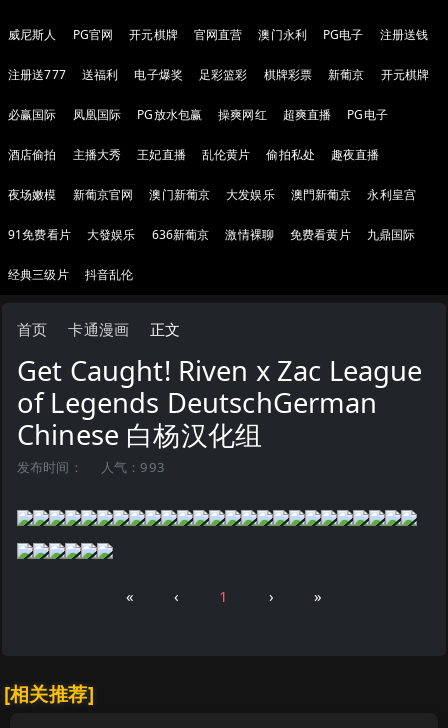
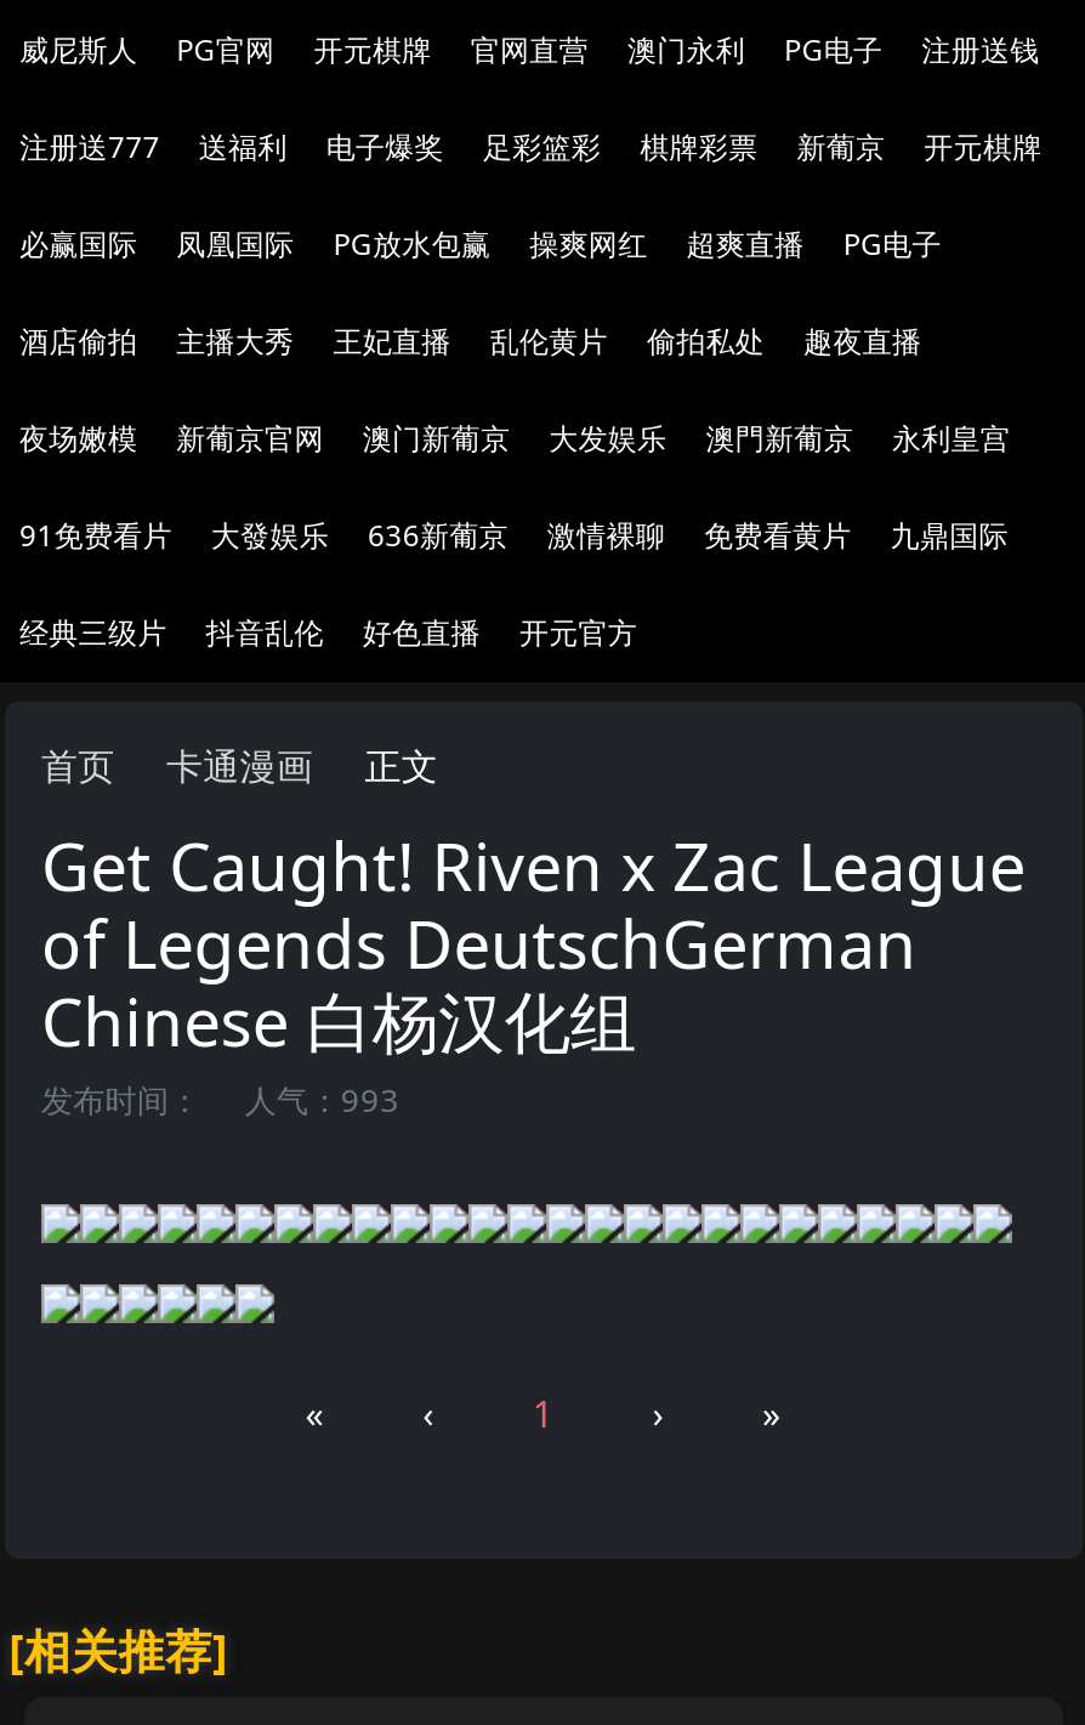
none -> [363,612,637,653] 好色直播 | 开元官方

